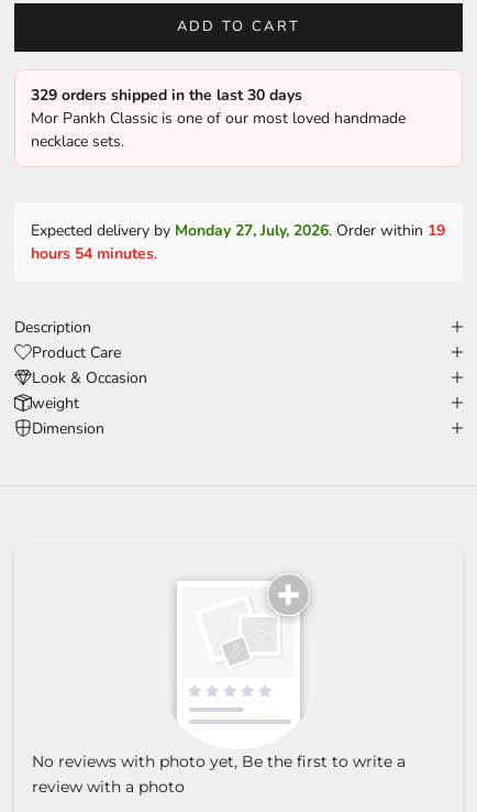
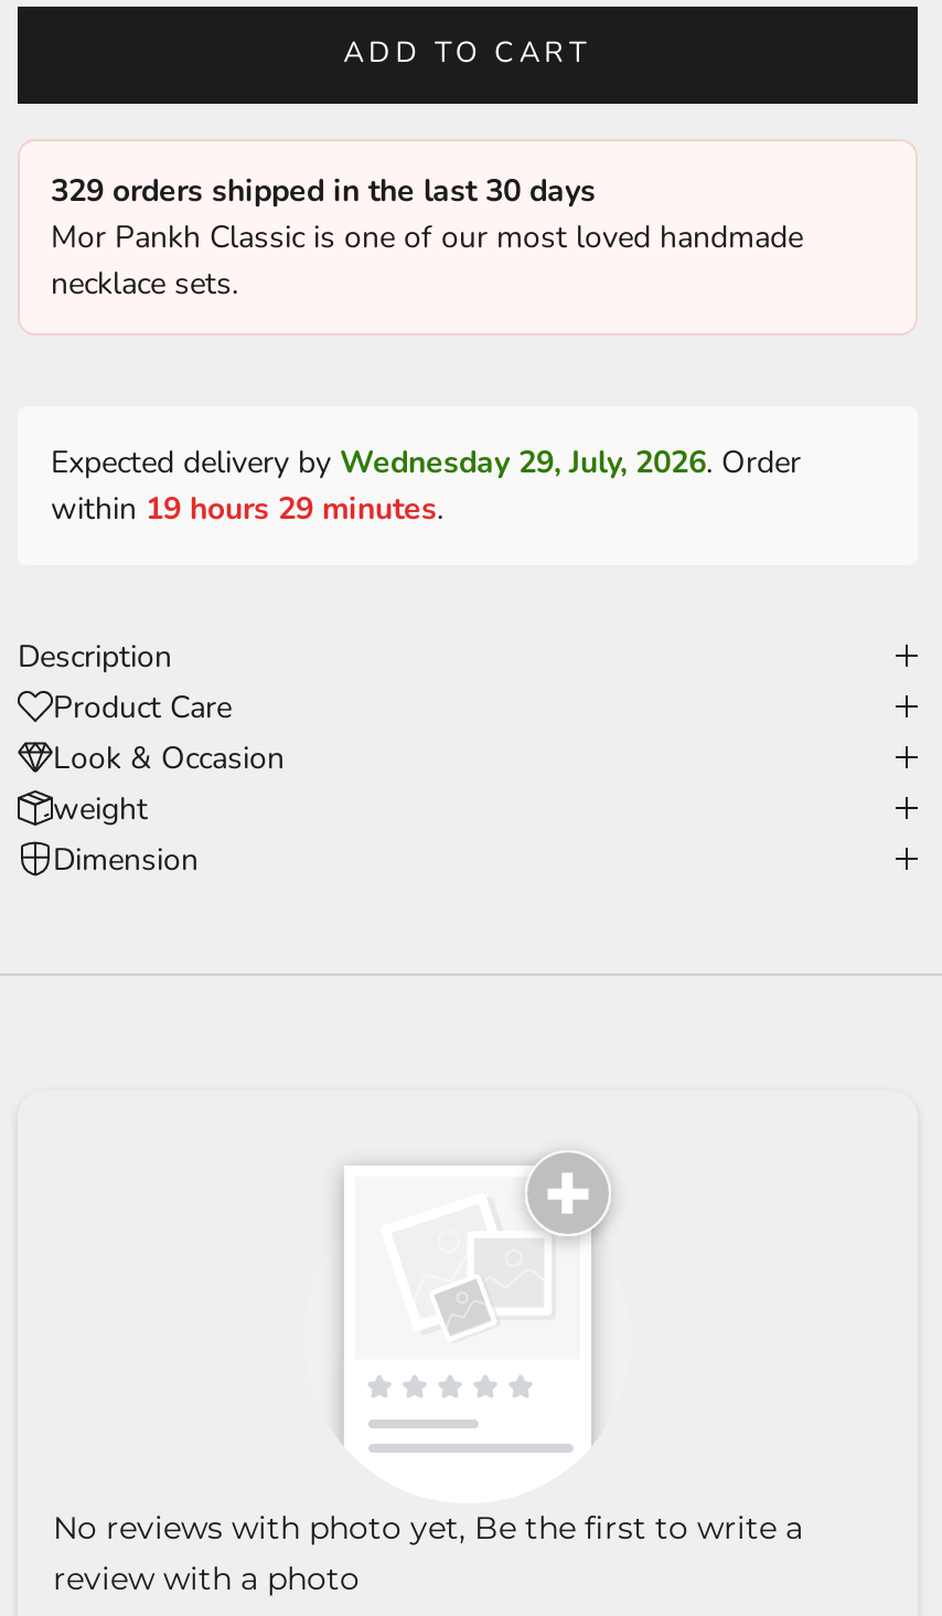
[31,220,445,264] Expected delivery by Monday 27, July, 2026. Order within 19 | hours 54 minutes. -> [51,441,801,529] Expected delivery by Wednesday 29, July, 2026. Order | within 19 hours 29 minutes.

